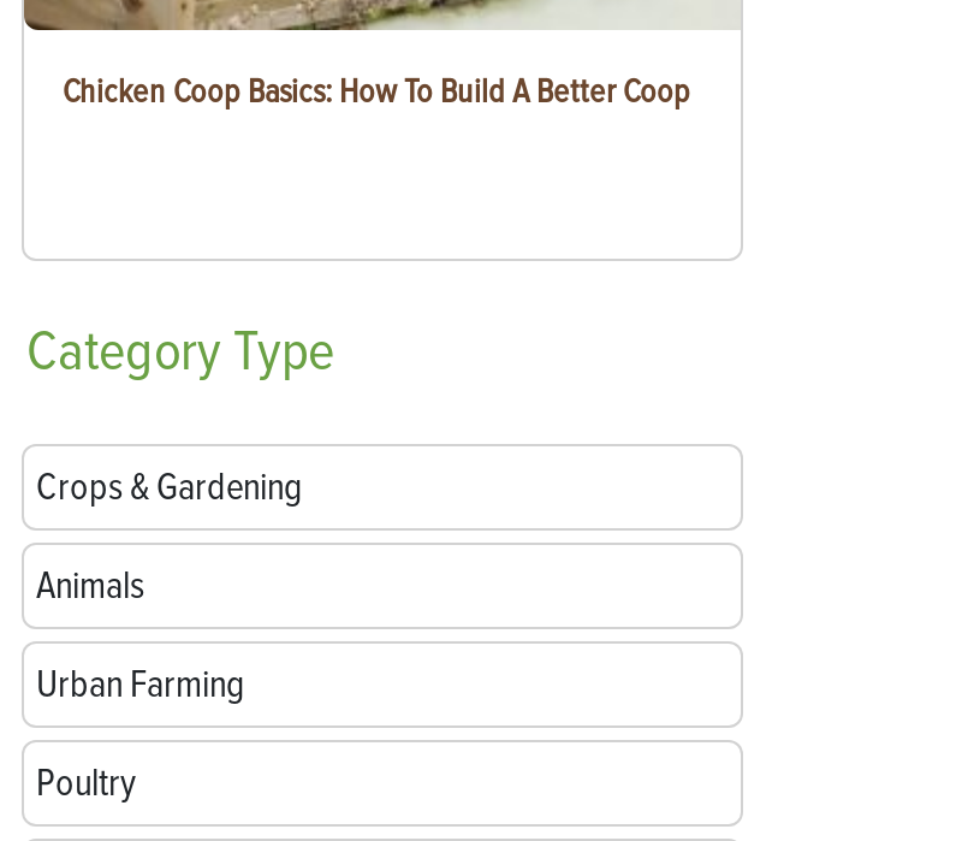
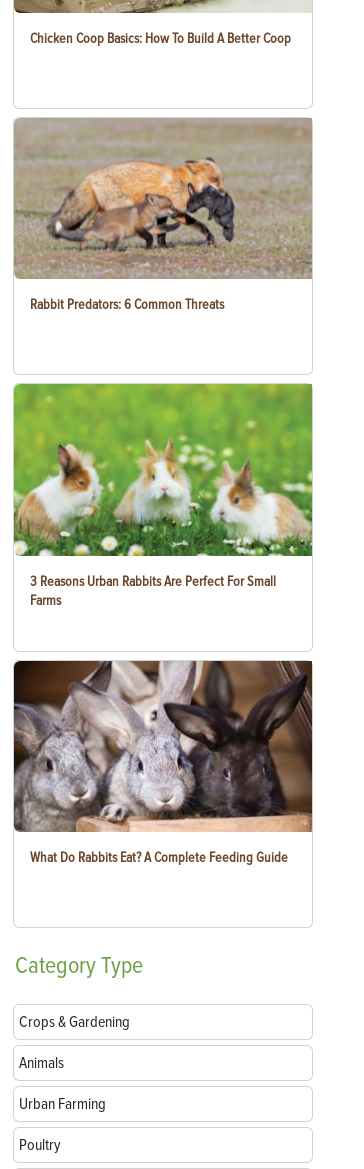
none -> [13,383,313,608] [image] | 3 Reasons Urban Rabbits Are Perfect For Small | Farms
none -> [13,660,313,866] [image] | What Do Rabbits Eat? A Complete Feeding Guide
none -> [14,117,312,313] [image] | Rabbit Predators: 6 Common Threats

